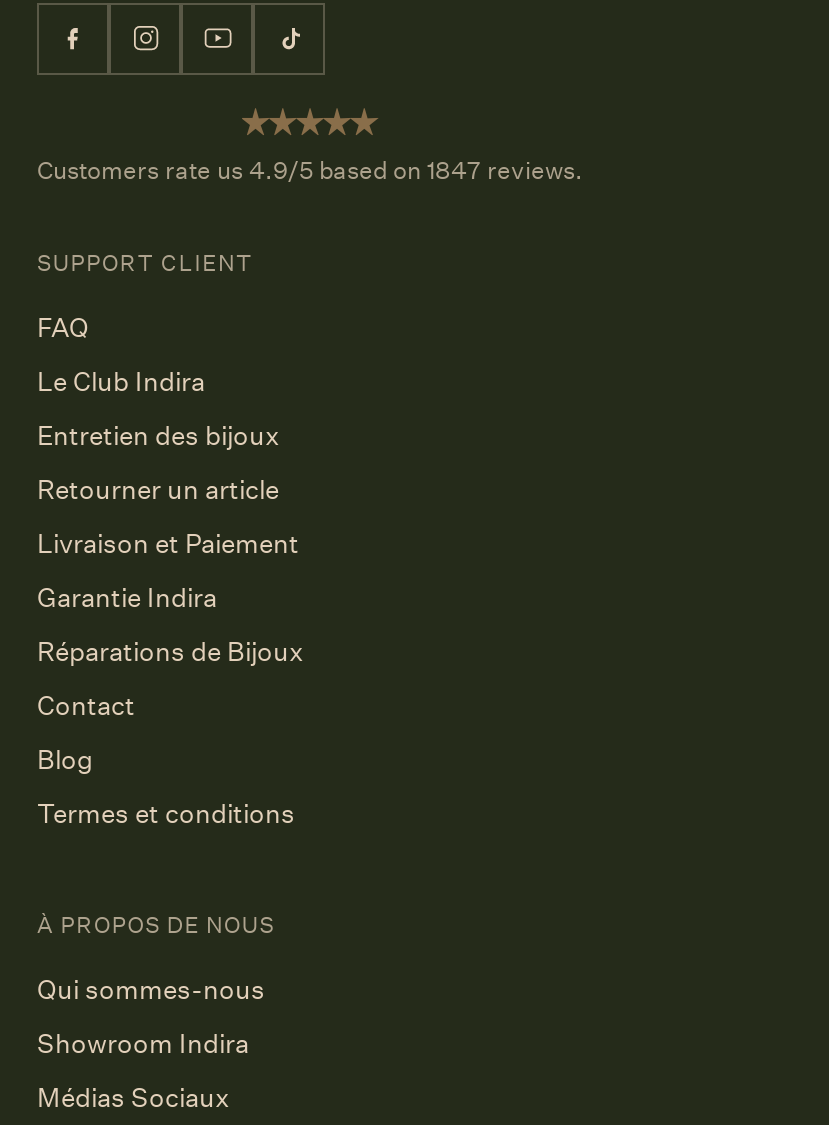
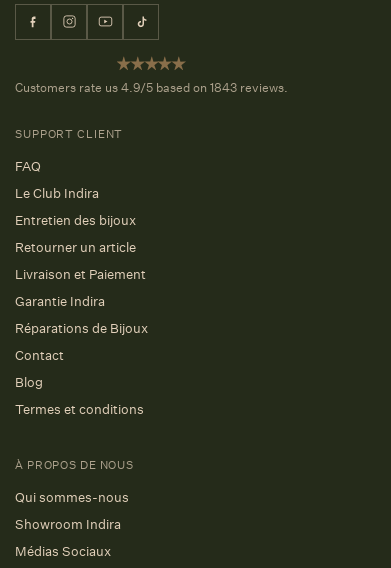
[37,154,583,184] Customers rate us 4.9/5 based on 1847 reviews. -> [15,80,288,95] Customers rate us 4.9/5 based on 1843 reviews.

